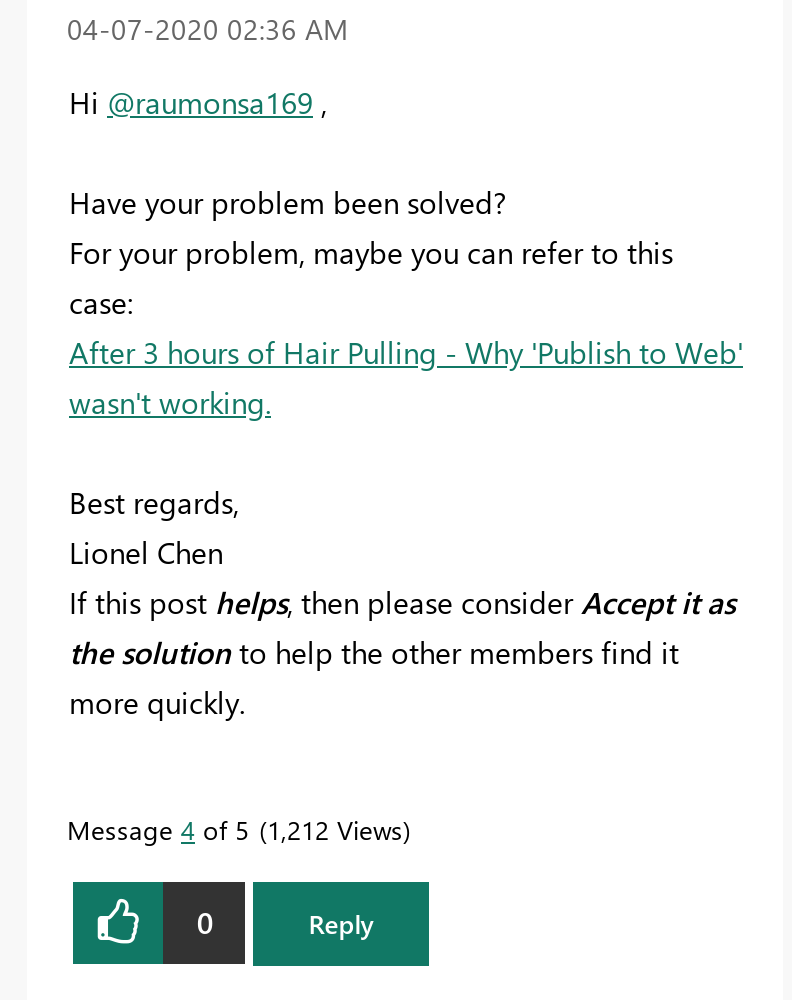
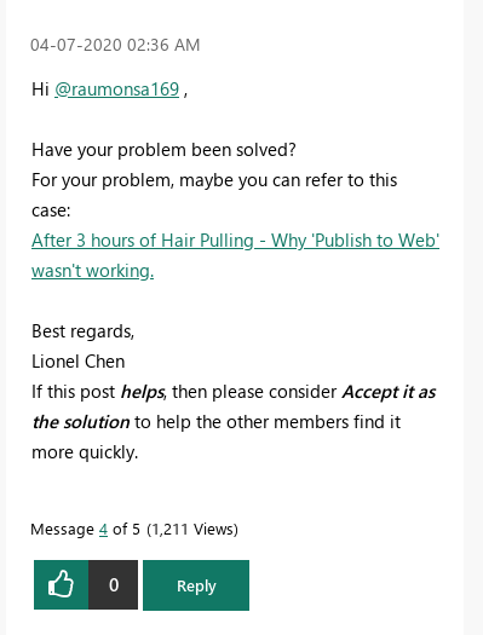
[67,812,403,846] Message 4 of 5 1,212 Views -> [30,518,234,538] Message 4 of 5 1,211 Views

